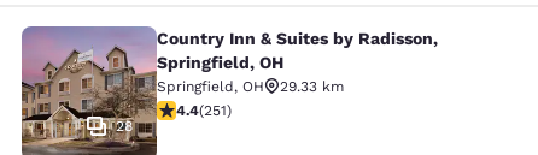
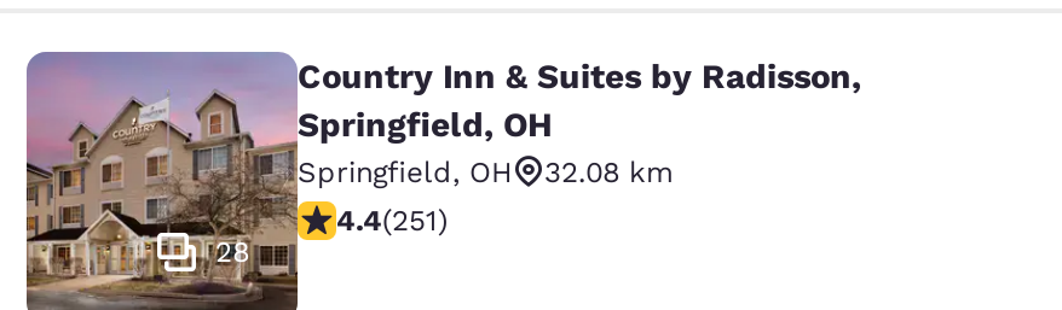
[157,78,344,95] Springfield, OH 29.33 km -> [298,156,673,189] Springfield, OH 32.08 km

